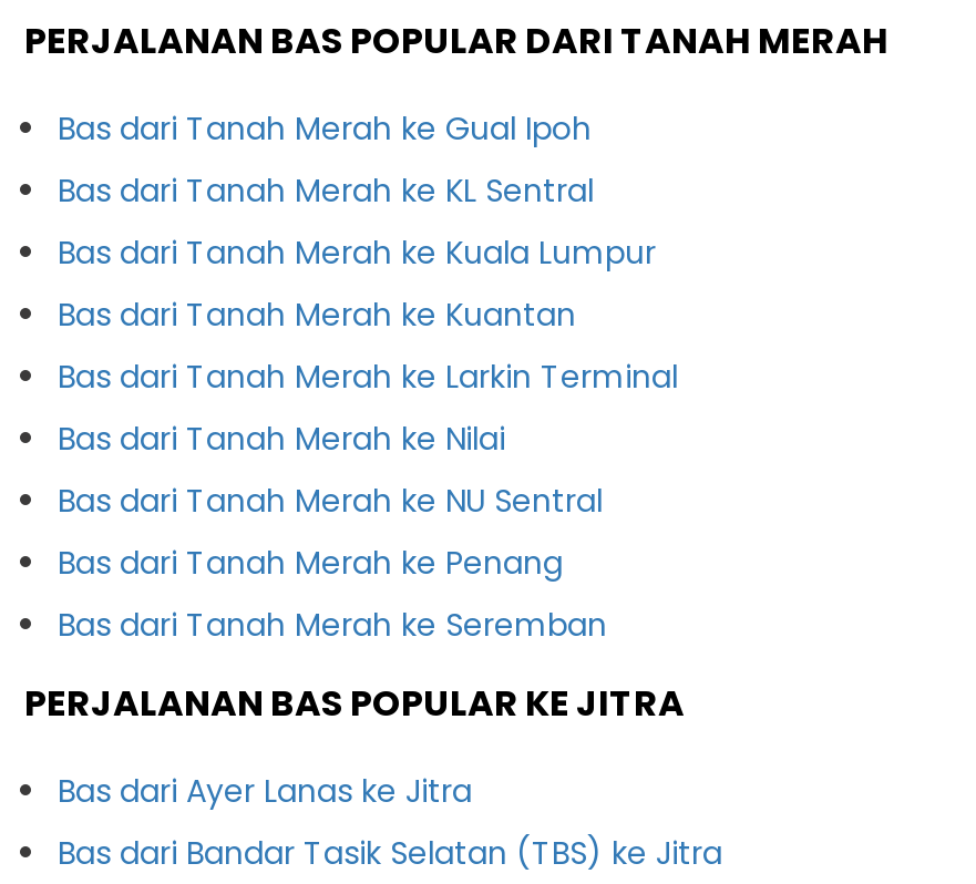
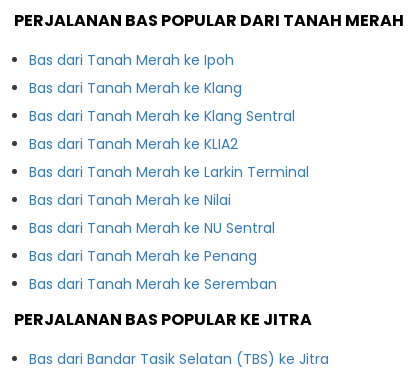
[58,105,656,336] Bas dari Tanah Merah ke Gual Ipoh | Bas dari Tanah Merah ke KL Sentral | Bas dari Tanah Merah ke Kuala Lumpur | Bas dari Tanah Merah ke Kuantan -> [29,50,295,154] Bas dari Tanah Merah ke Ipoh | Bas dari Tanah Merah ke Klang | Bas dari Tanah Merah ke Klang Sentral | Bas dari Tanah Merah ke KLIA2
[58,768,472,812] Bas dari Ayer Lanas ke Jitra -> none

